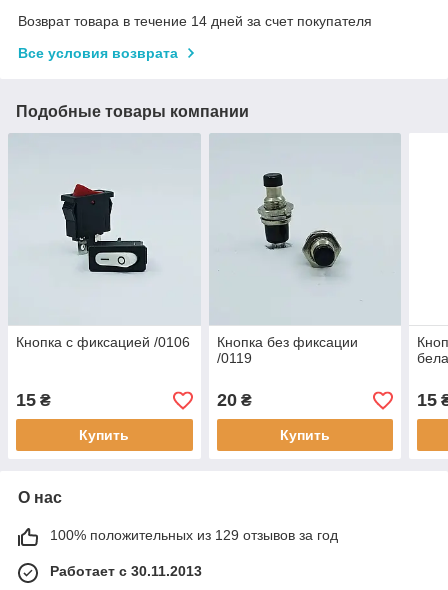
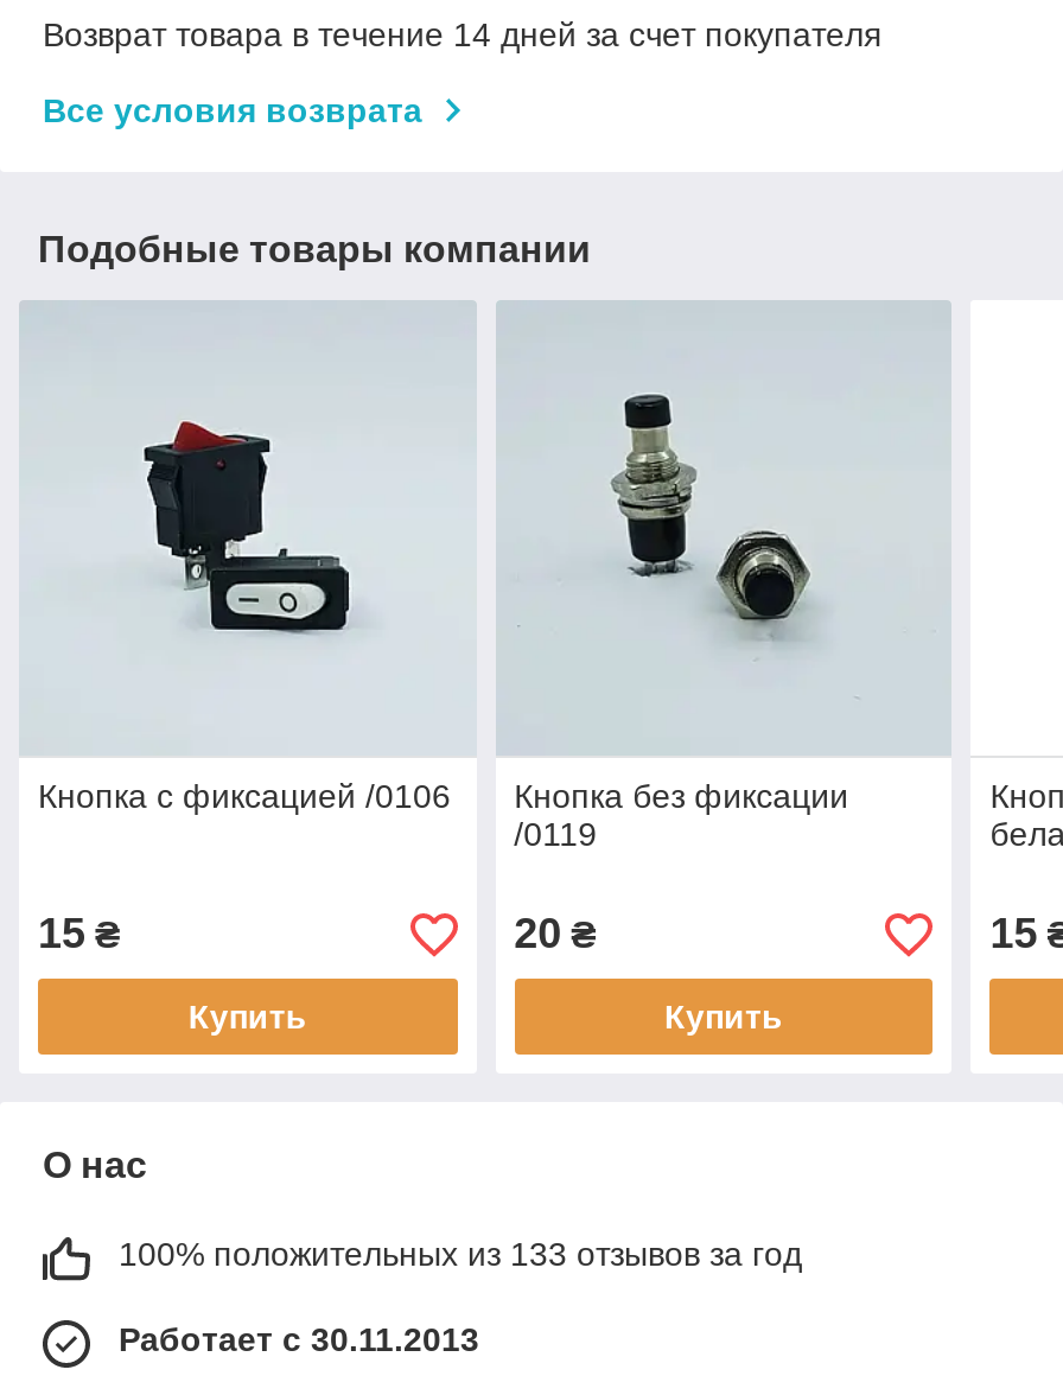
[50,527,338,543] 100% положительных из 129 отзывов за год -> [119,1236,802,1274] 100% положительных из 133 отзывов за год

